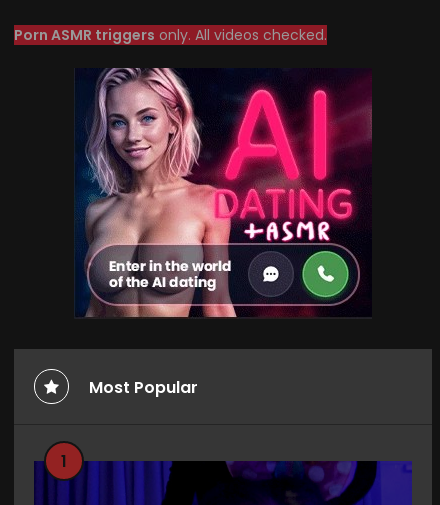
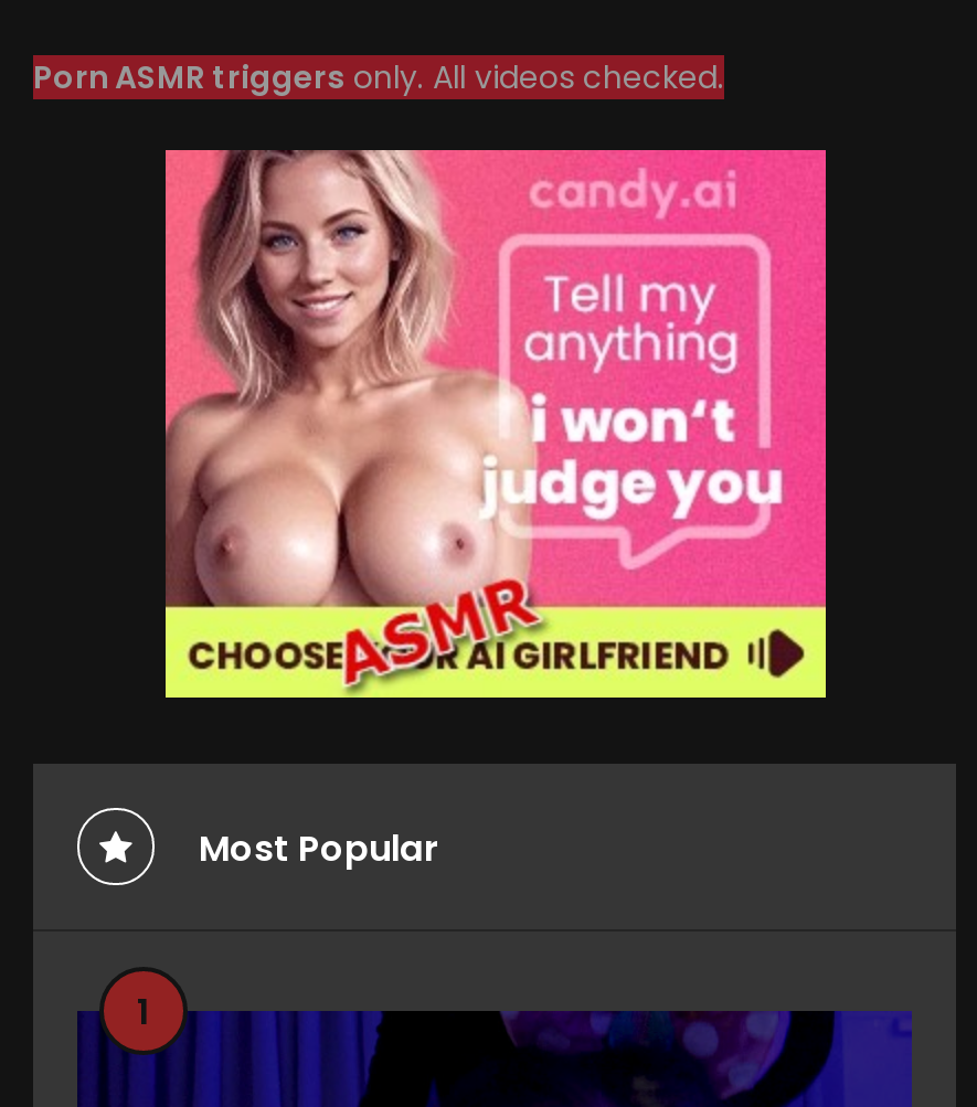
[74,67,373,318] [image] -> [163,147,828,701] [image]

